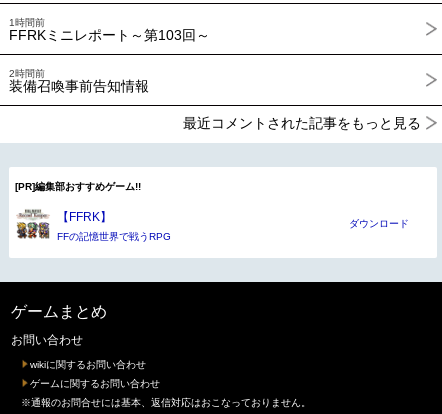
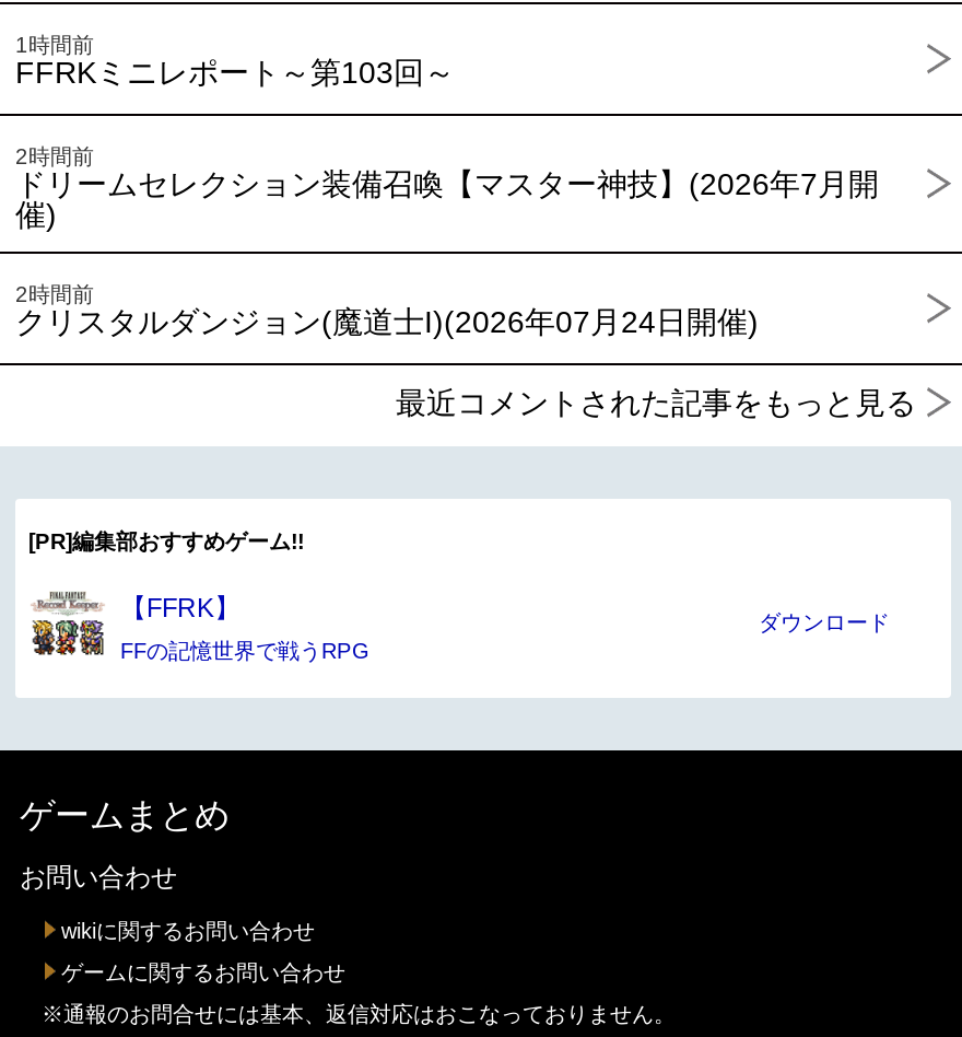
[9,78,149,94] 装備召喚事前告知情報 -> [15,166,879,339] ドリームセレクション装備召喚【マスター神技】(2026年7月開 | 催) | 2時間前 | クリスタルダンジョン(魔道士I)(2026年07月24日開催)

